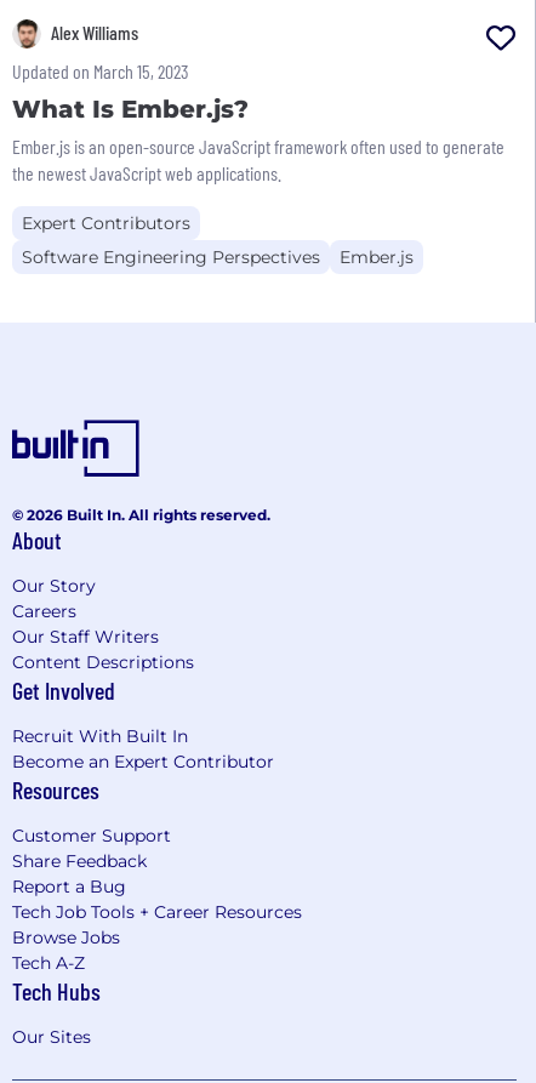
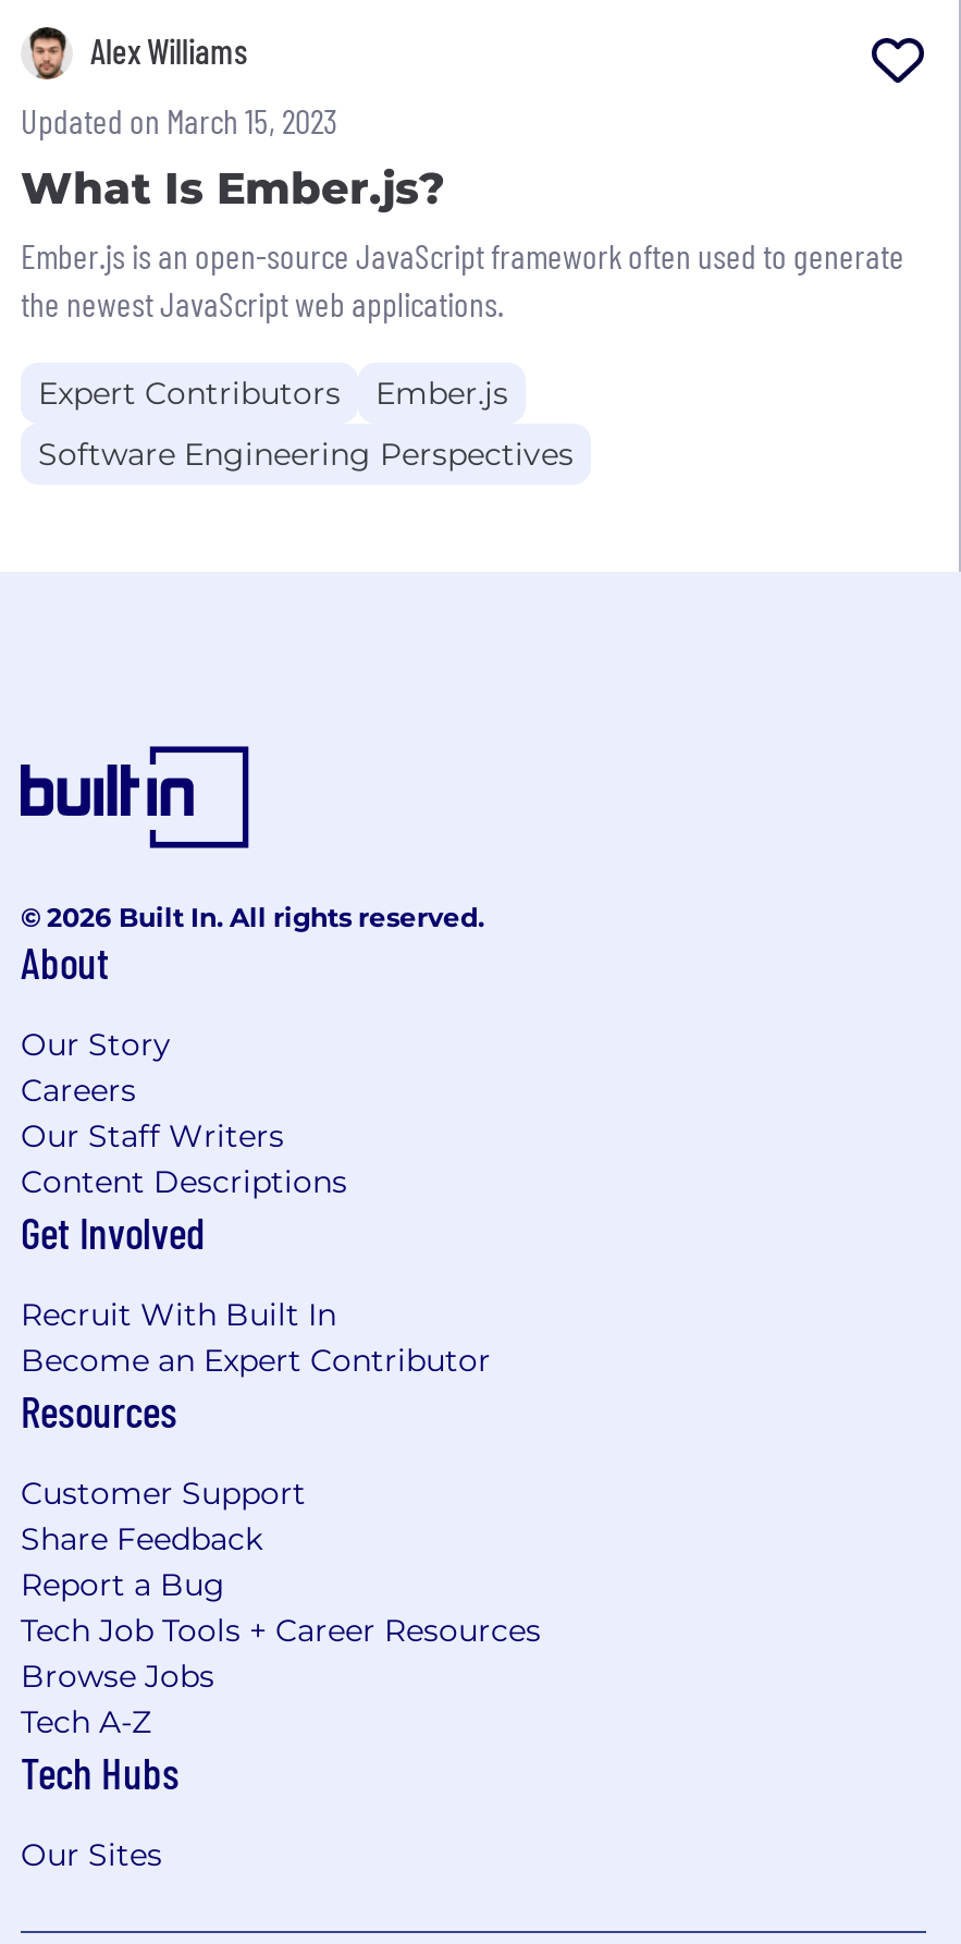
moved [340,246,414,268] -> [375,373,508,413]: Ember.js

